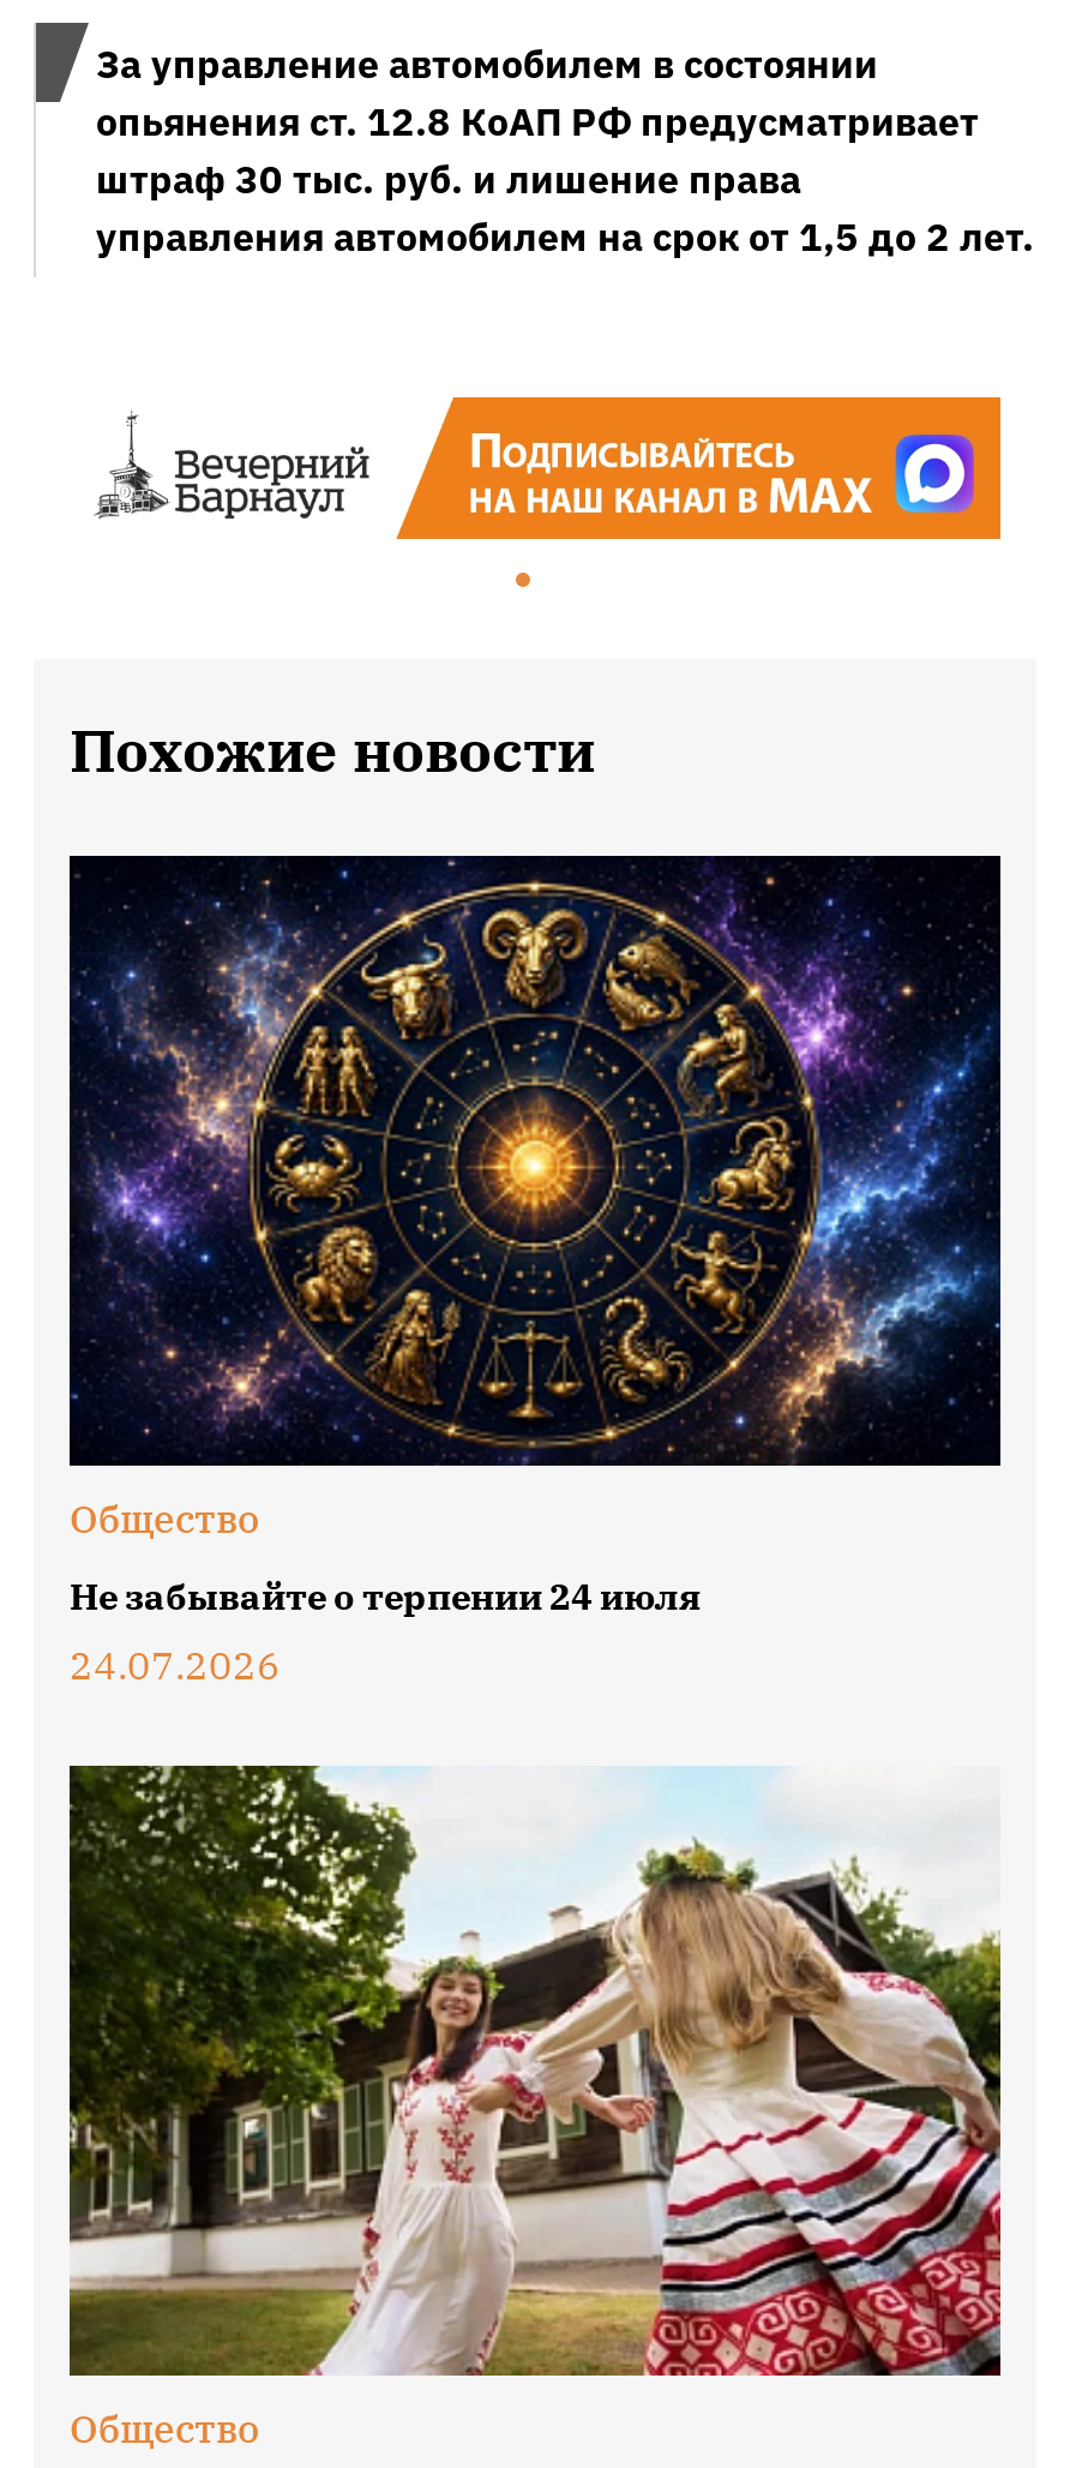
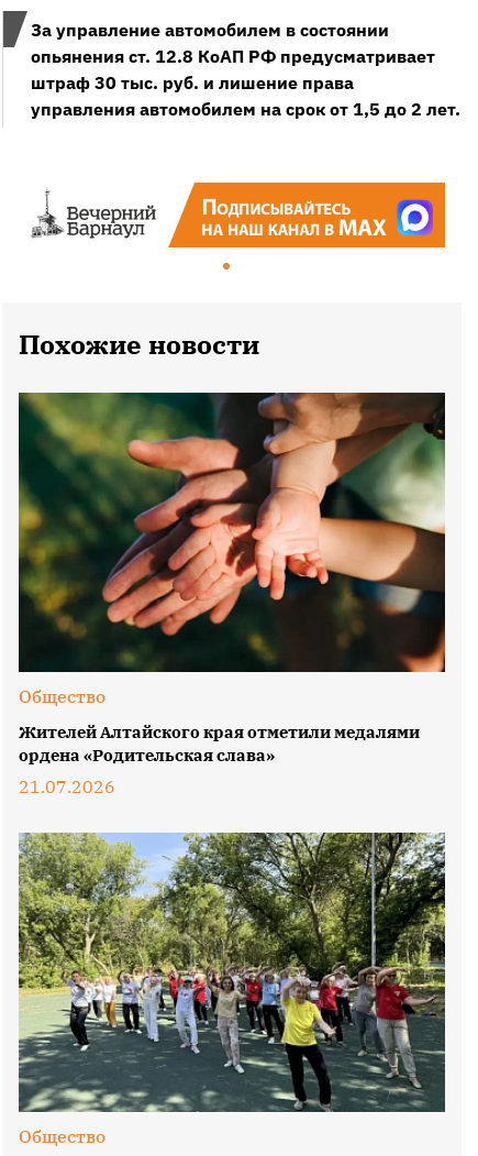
[67,853,1003,1468] [image] -> [18,392,446,673] [image]
[70,1574,701,1689] Не забывайте о терпении 24 июля | 24.07.2026 -> [19,722,420,798] Жителей Алтайского края отметили медалями | ордена «Родительская слава» | 21.07.2026
[67,1763,1003,2378] [image] -> [18,832,446,1113] [image]

